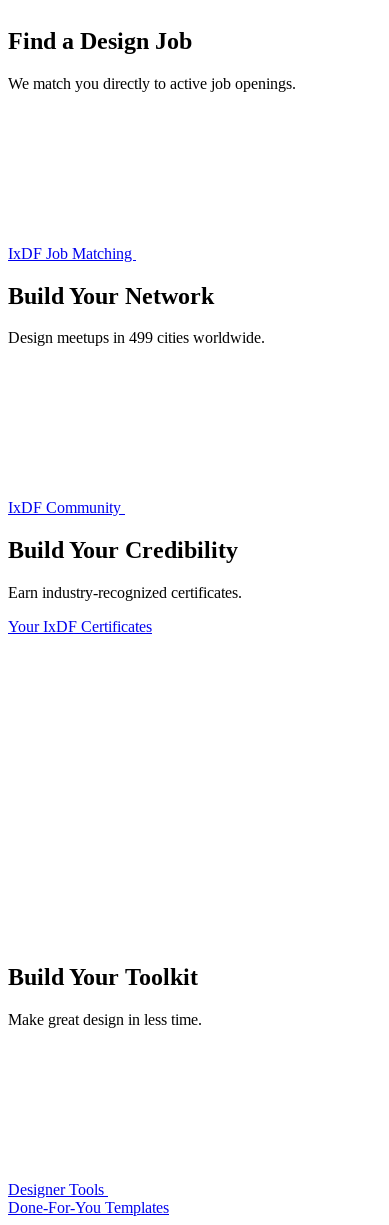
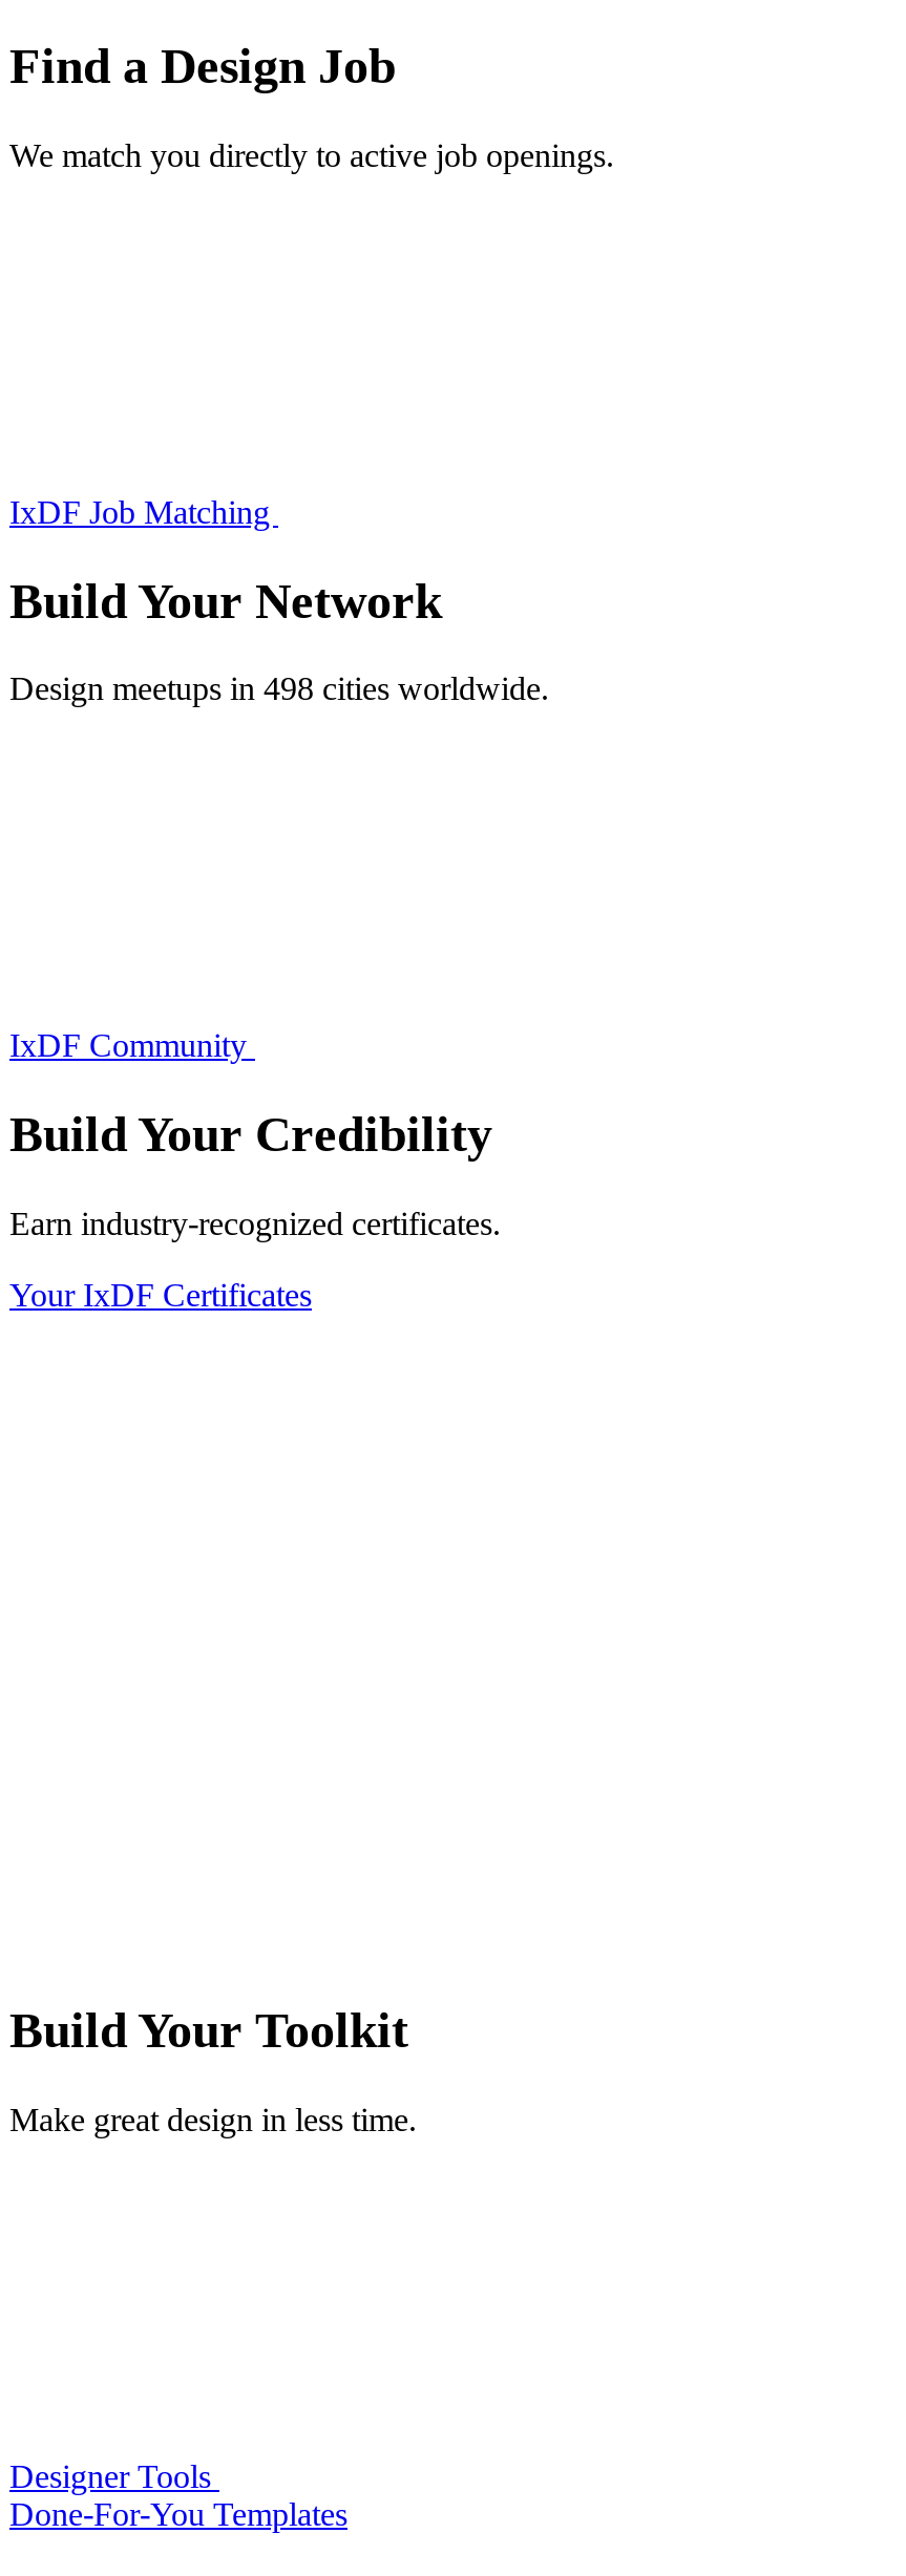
[8,329,265,346] Design meetups in 499 cities worldwide. -> [9,671,549,707] Design meetups in 498 cities worldwide.

